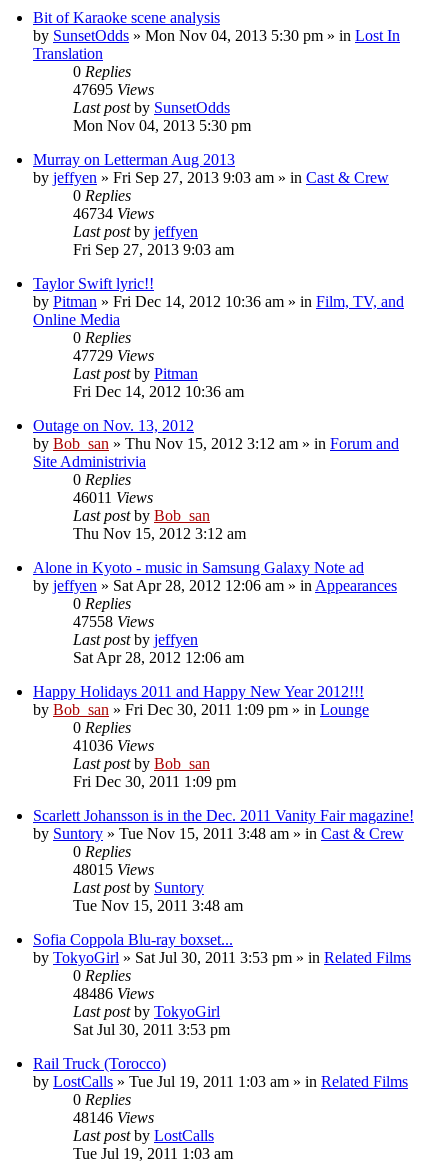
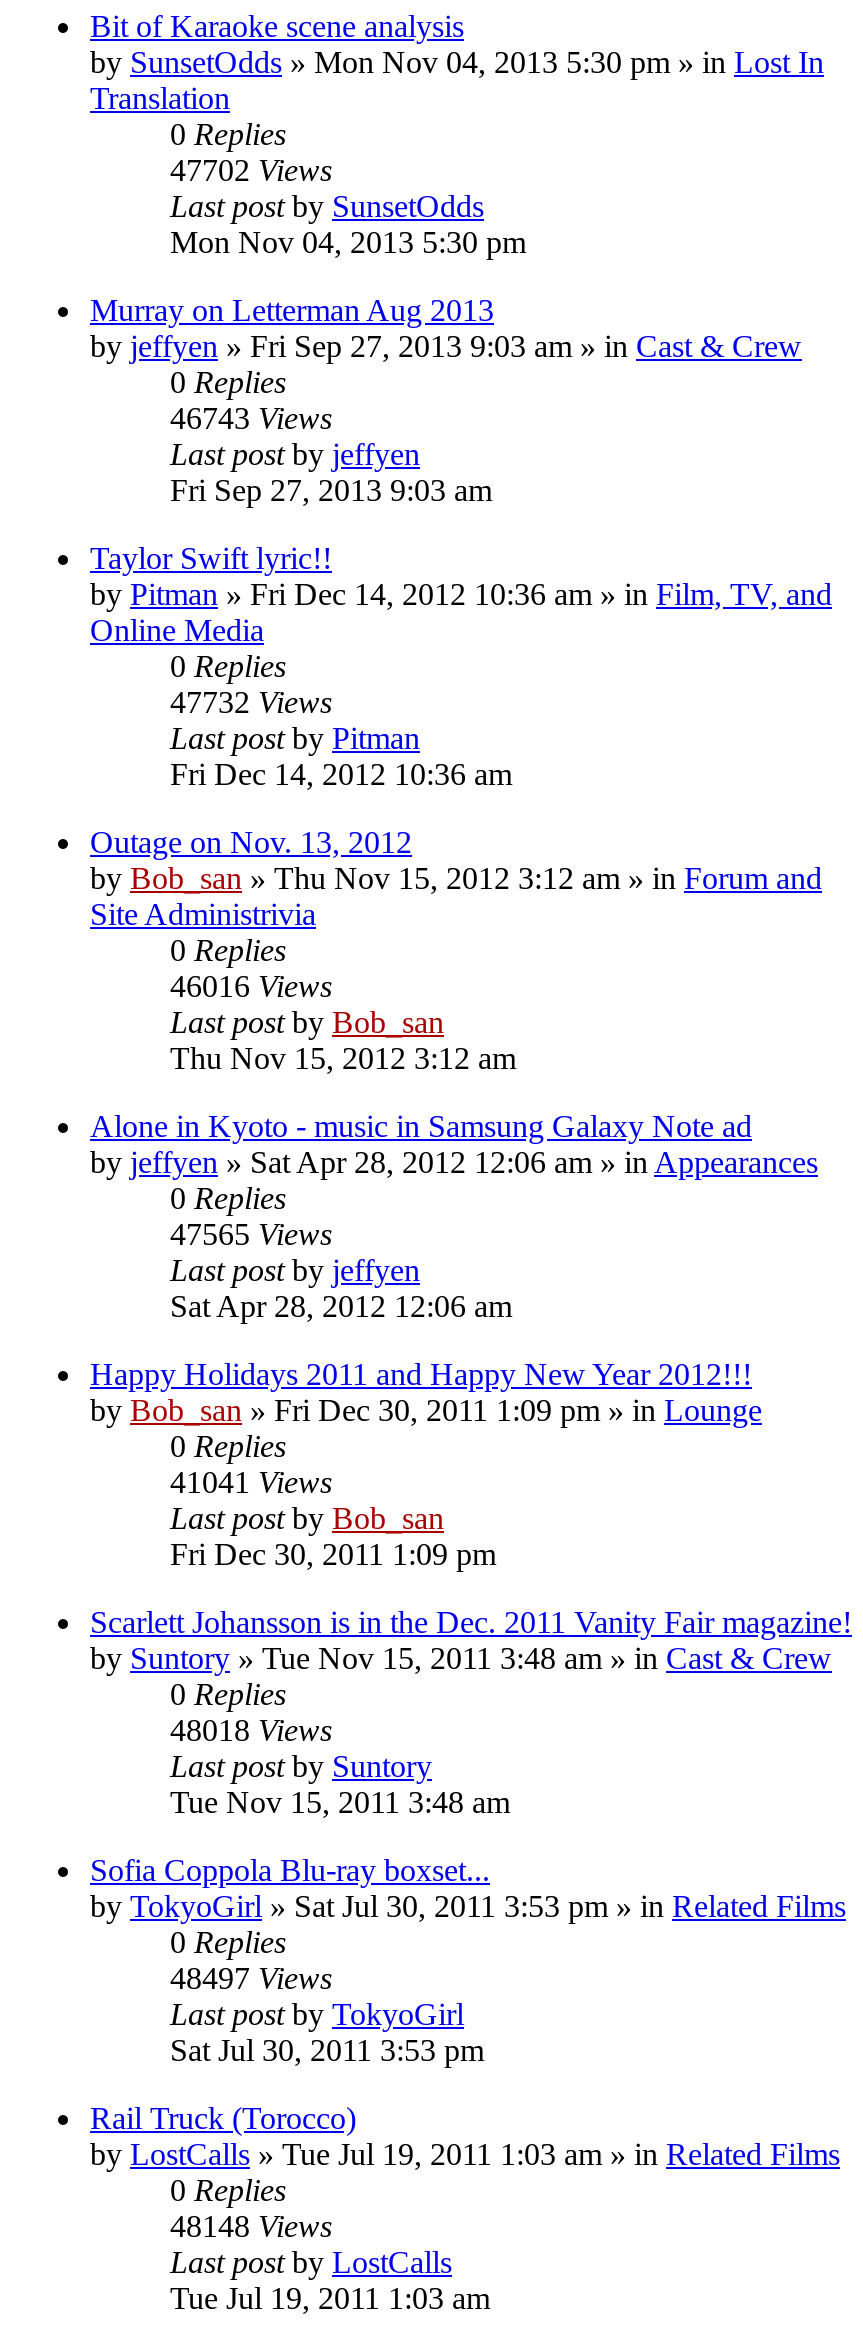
[73,81,154,98] 47695 Views -> [170,153,332,187] 47702 Views
[73,205,154,222] 46734 Views -> [170,401,332,435] 46743 Views
[73,347,154,364] 47729 Views -> [170,685,332,719] 47732 Views
[73,489,153,506] 46011 Views -> [170,969,332,1003] 46016 Views
[73,613,154,630] 47558 Views -> [170,1217,332,1251] 47565 Views
[73,737,154,754] 41036 Views -> [170,1465,332,1499] 41041 Views
[73,861,154,878] 48015 Views -> [170,1713,332,1747] 48018 Views
[73,985,154,1002] 48486 Views -> [170,1961,332,1995] 48497 Views
[73,1109,154,1126] 48146 Views -> [170,2209,332,2243] 48148 Views

